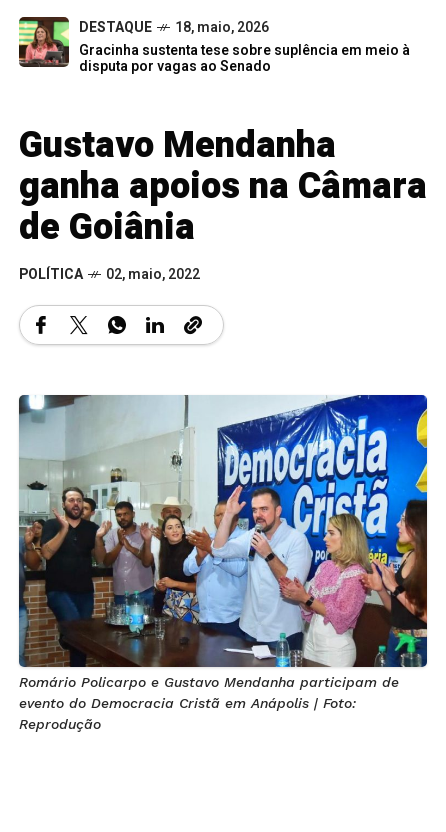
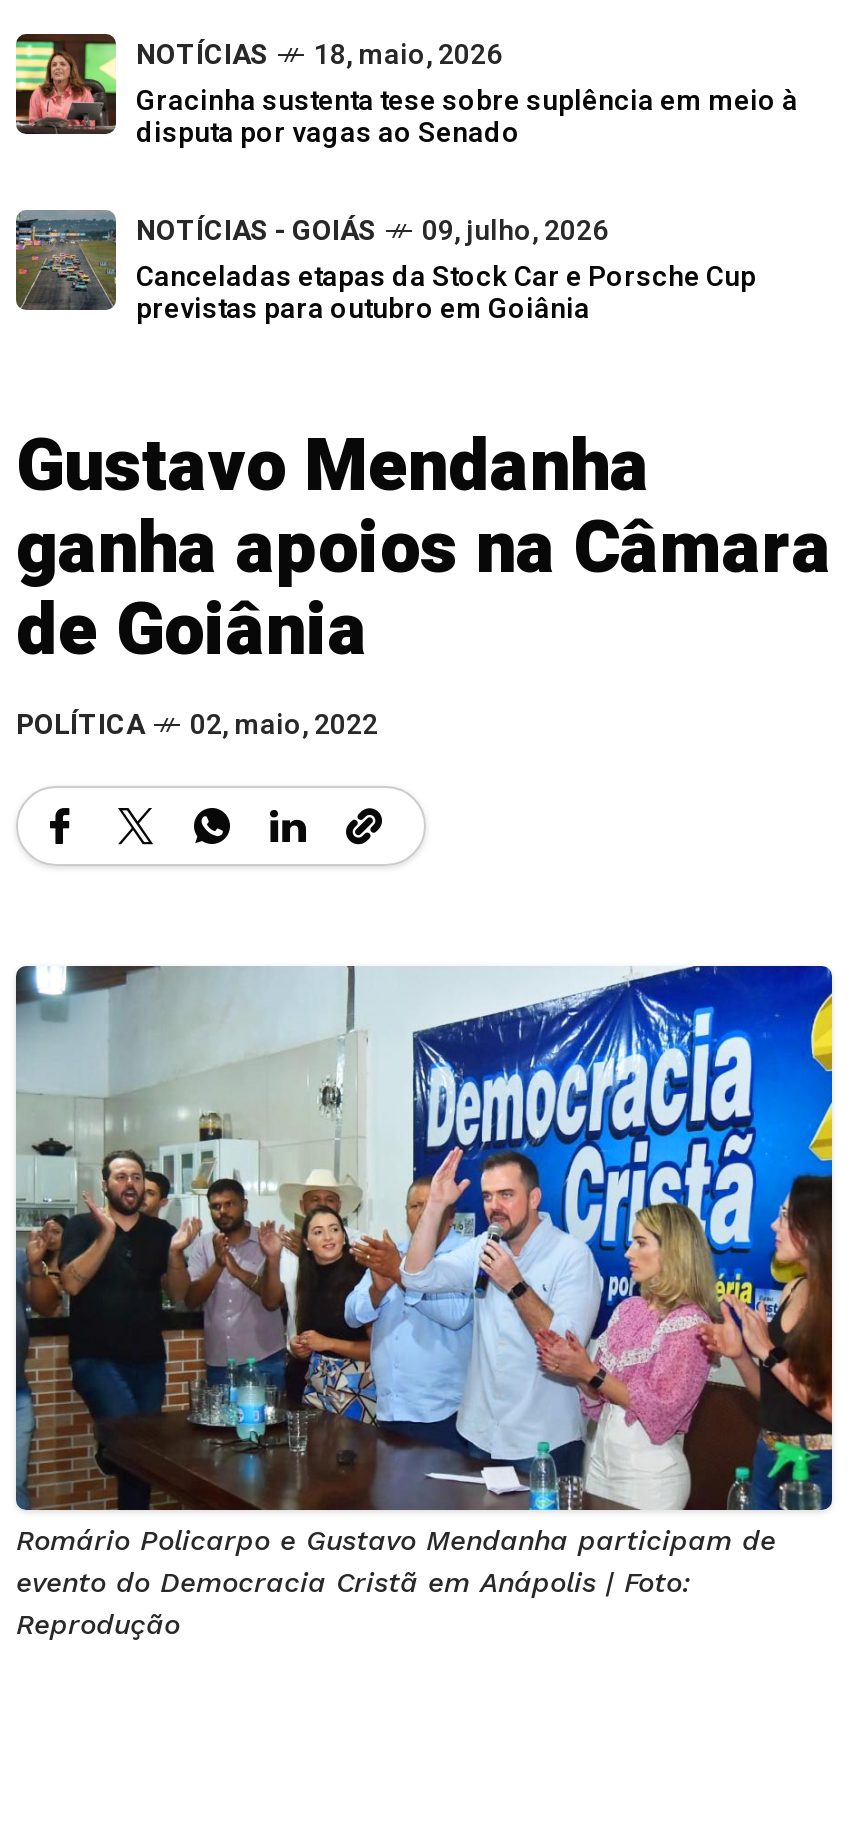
[79,17,152,38] DESTAQUE -> [136,33,268,75] NOTÍCIAS
none -> [14,209,756,329] [image] | NOTÍCIAS - GOIÁS | 09, julho, 2026 | Canceladas etapas da Stock Car e Porsche Cup | previstas para outubro em Goiânia

